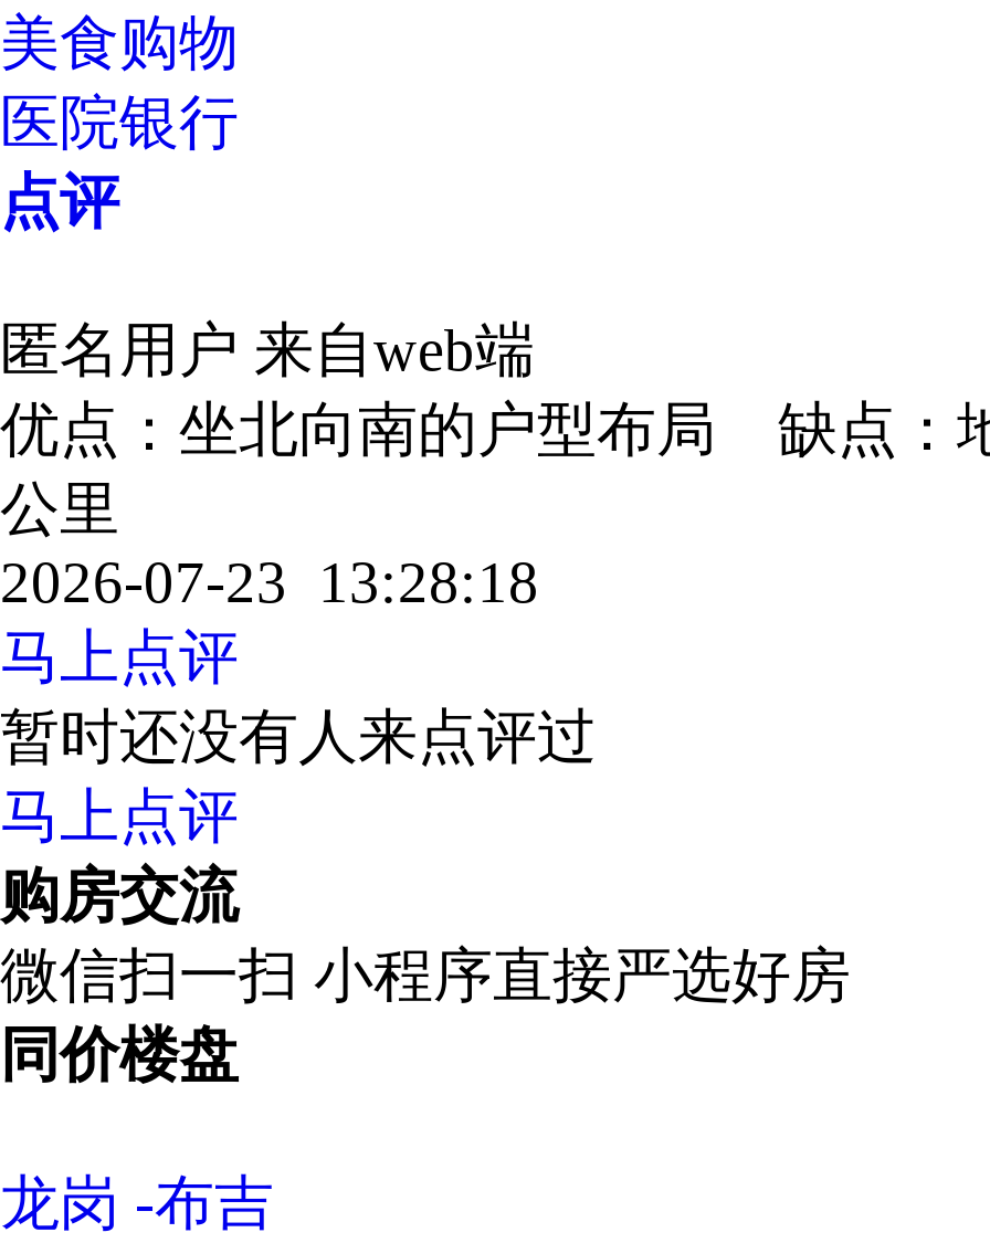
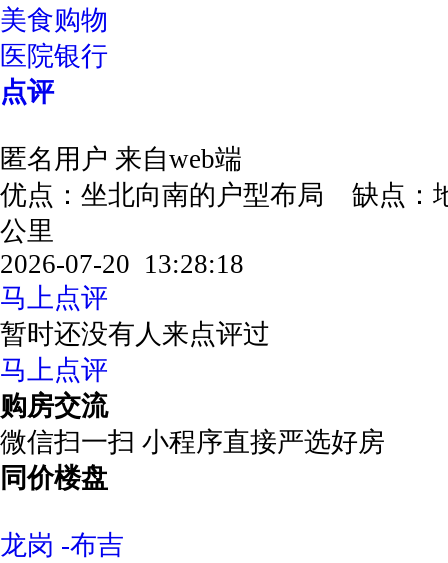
[0,549,539,615] 2026-07-23 13:28:18 -> [0,249,244,279] 2026-07-20 13:28:18

